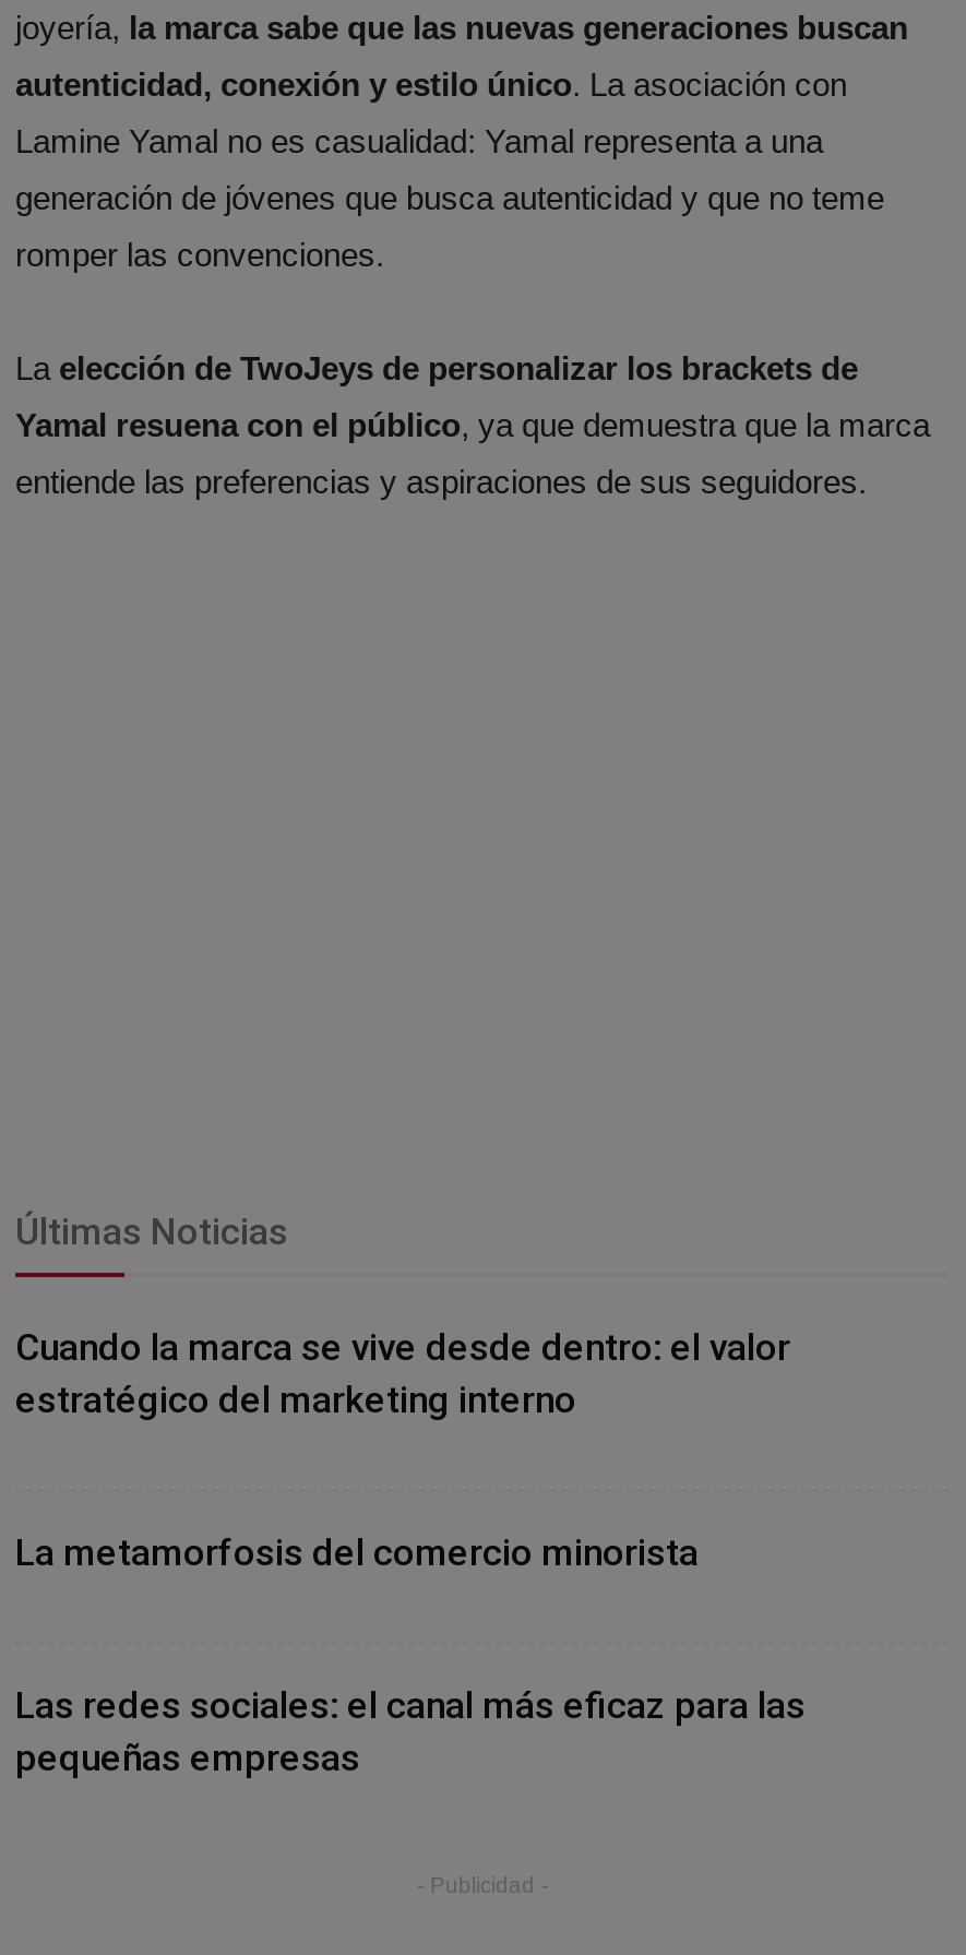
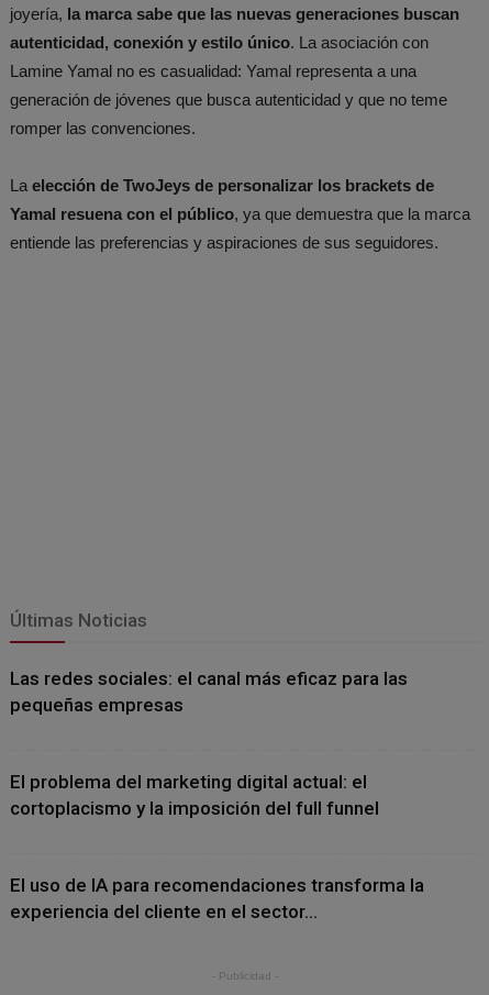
[15,1326,790,1575] Cuando la marca se vive desde dentro: el valor | estratégico del marketing interno | La metamorfosis del comercio minorista -> none
moved [15,1684,806,1780] -> [10,668,408,716]: Las redes sociales: el canal más eficaz para las | pequeñas empresas
none -> [10,771,424,923] El problema del marketing digital actual: el | cortoplacismo y la imposición del full funnel | El uso de IA para recomendaciones transforma la | experiencia del cliente en el sector...

